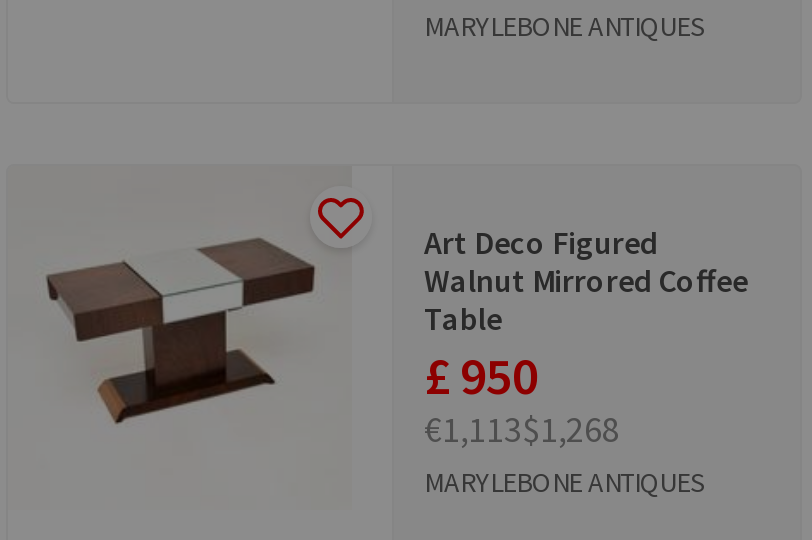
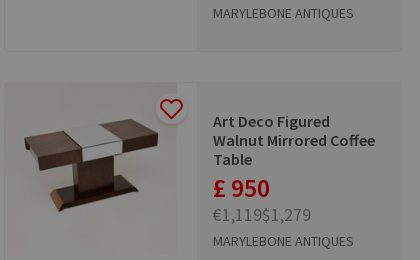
[424,406,620,452] €1,113$1,268 -> [213,203,311,226] €1,119$1,279

